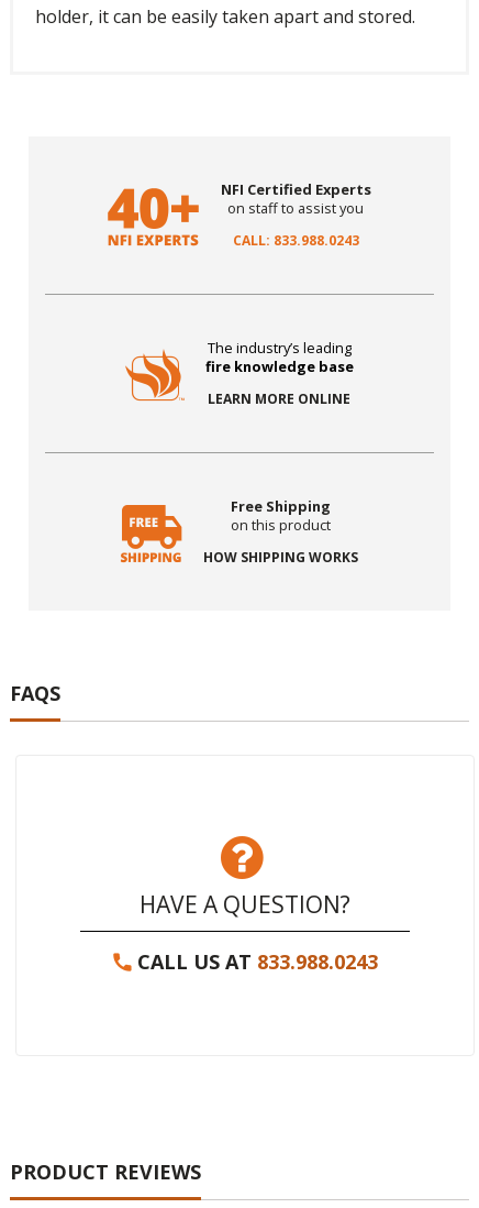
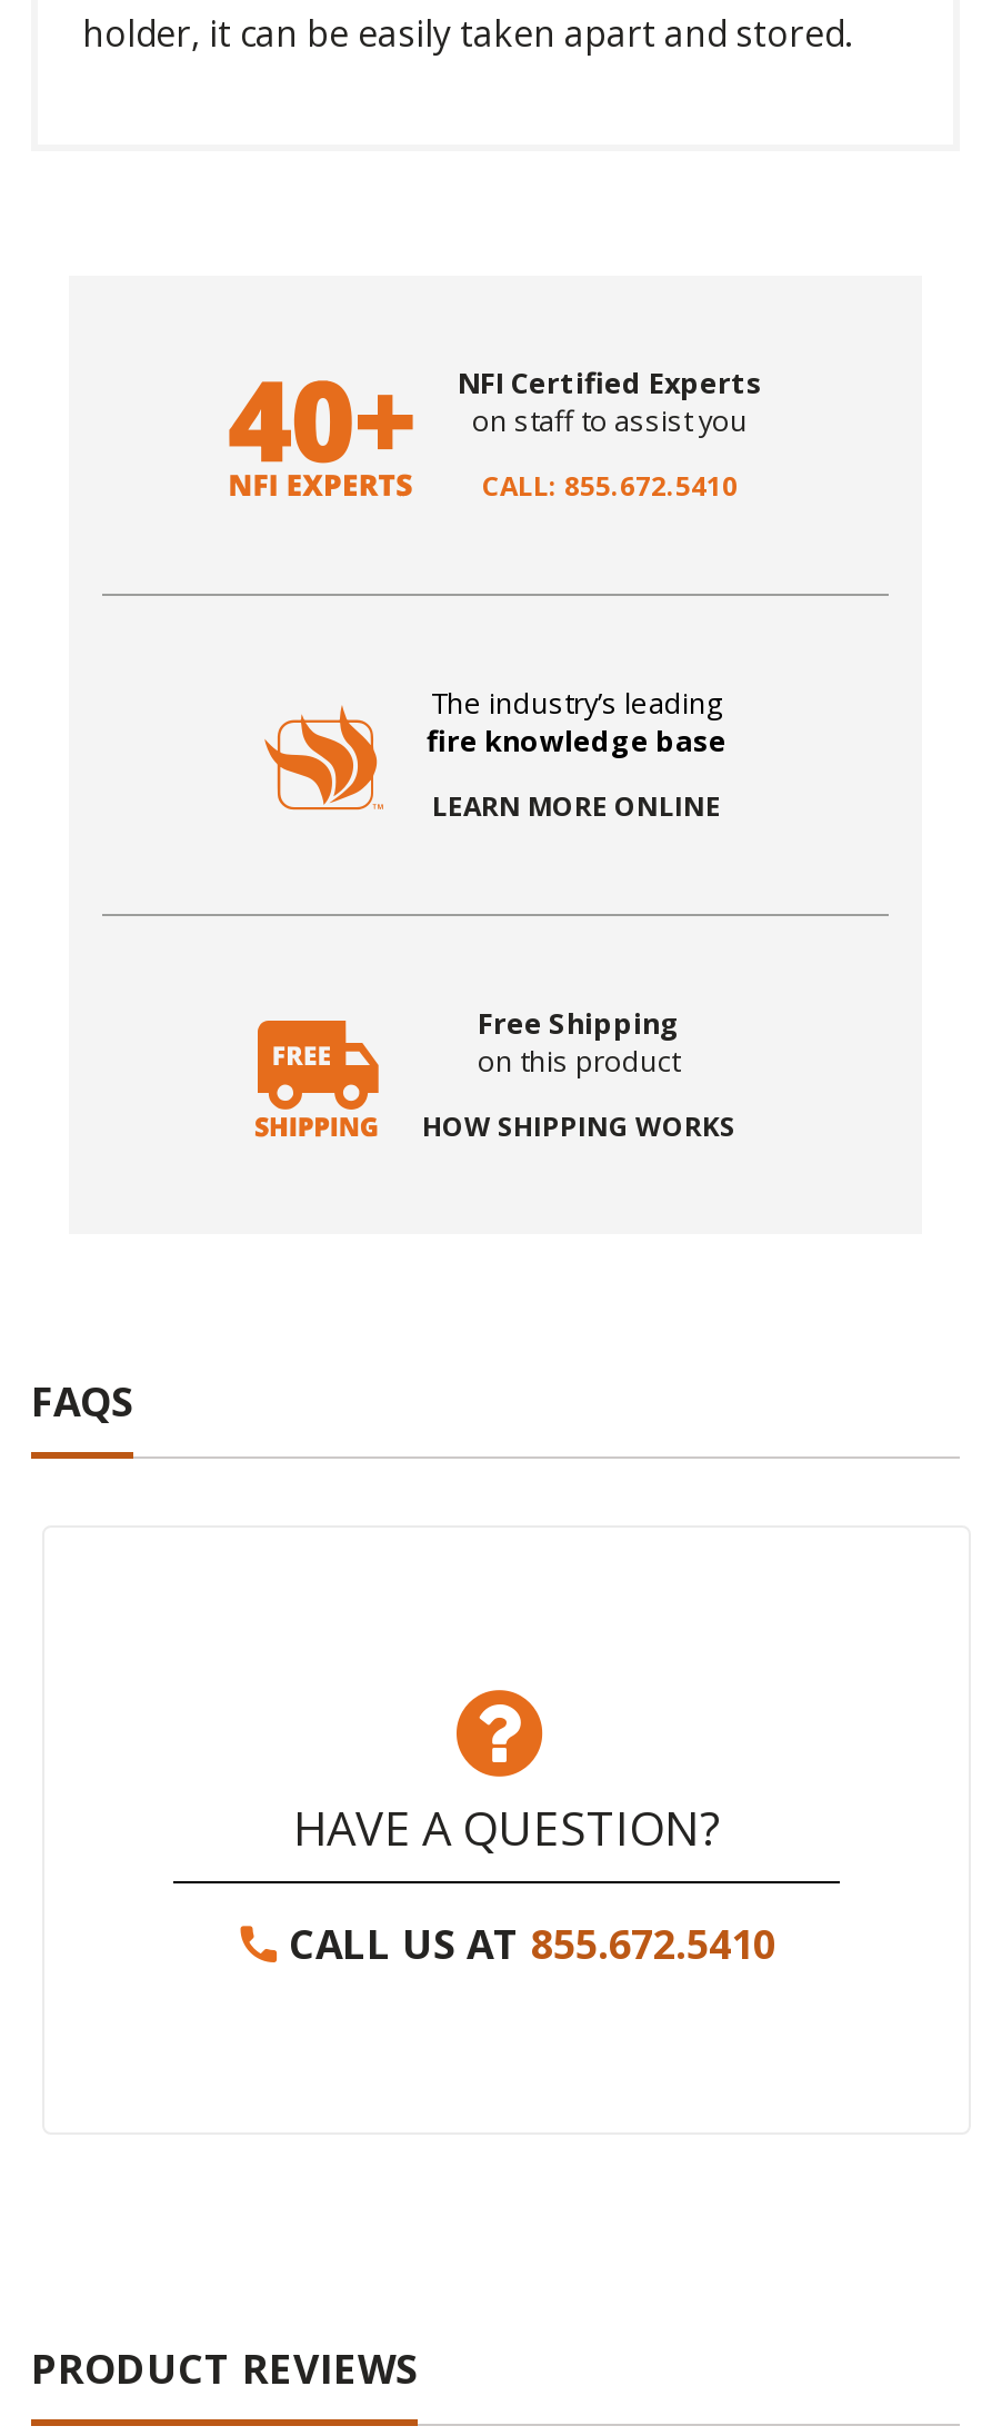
[233,231,359,250] CALL: 833.988.0243 -> [482,468,738,506] CALL: 855.672.5410
[137,949,378,975] CALL US AT 833.988.0243 -> [289,1918,775,1971] CALL US AT 855.672.5410

